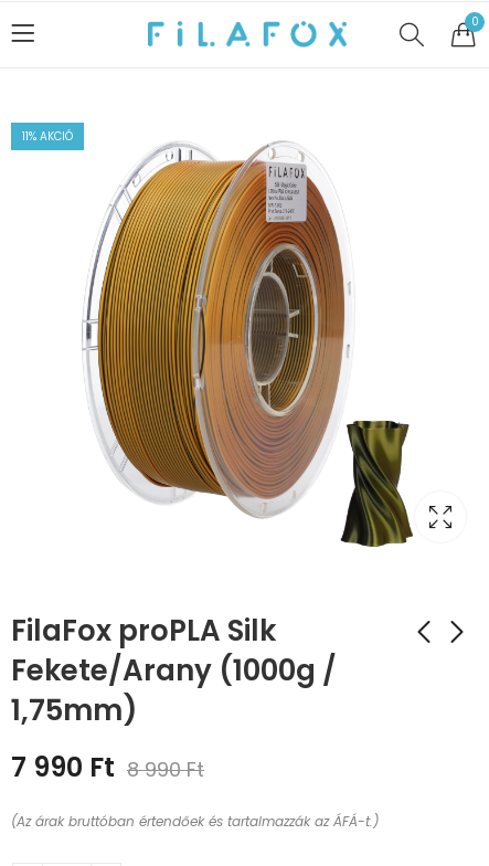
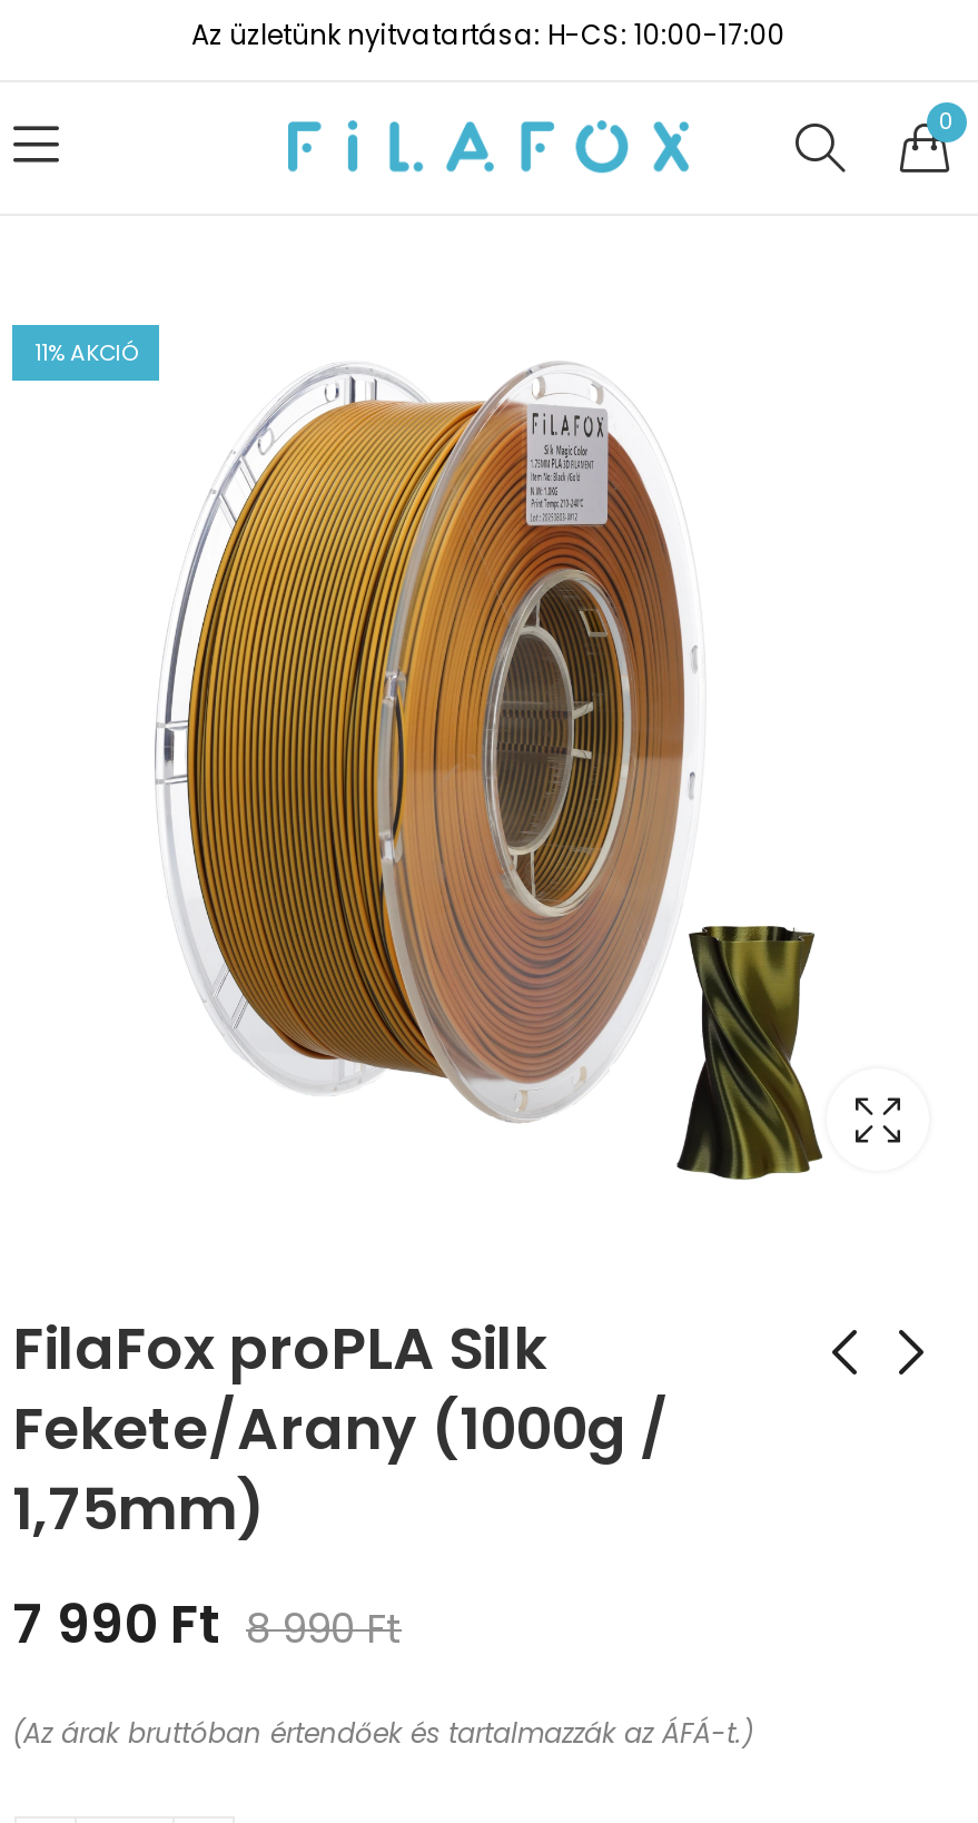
none -> [191,16,786,53] Az üzletünk nyitvatartása: H-CS: 10:00-17:00

